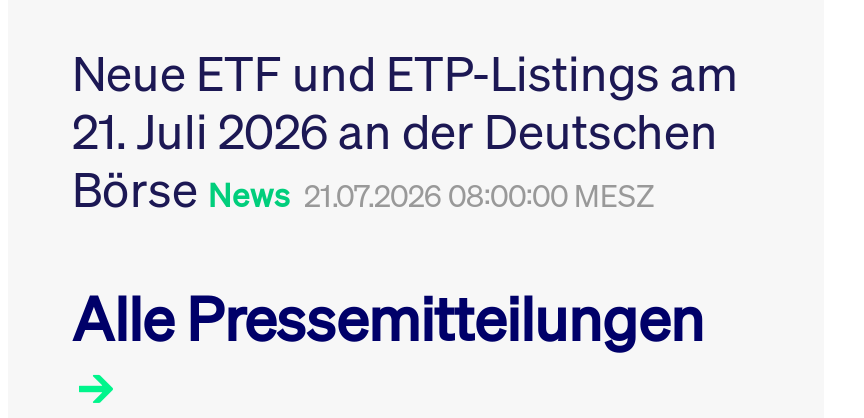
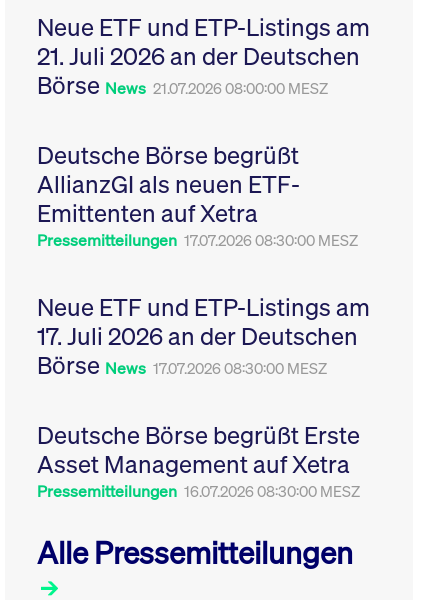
none -> [37,139,370,502] Deutsche Börse begrüßt | AllianzGI als neuen ETF- | Emittenten auf Xetra | Pressemitteilungen 17.07.2026 08:30:00 MESZ | Neue ETF und ETP-Listings am | 17. Juli 2026 an der Deutschen | Börse News 17.07.2026 08:30:00 MESZ | Deutsche Börse begrüßt Erste | Asset Management auf Xetra | Pressemitteilungen 16.07.2026 08:30:00 MESZ

